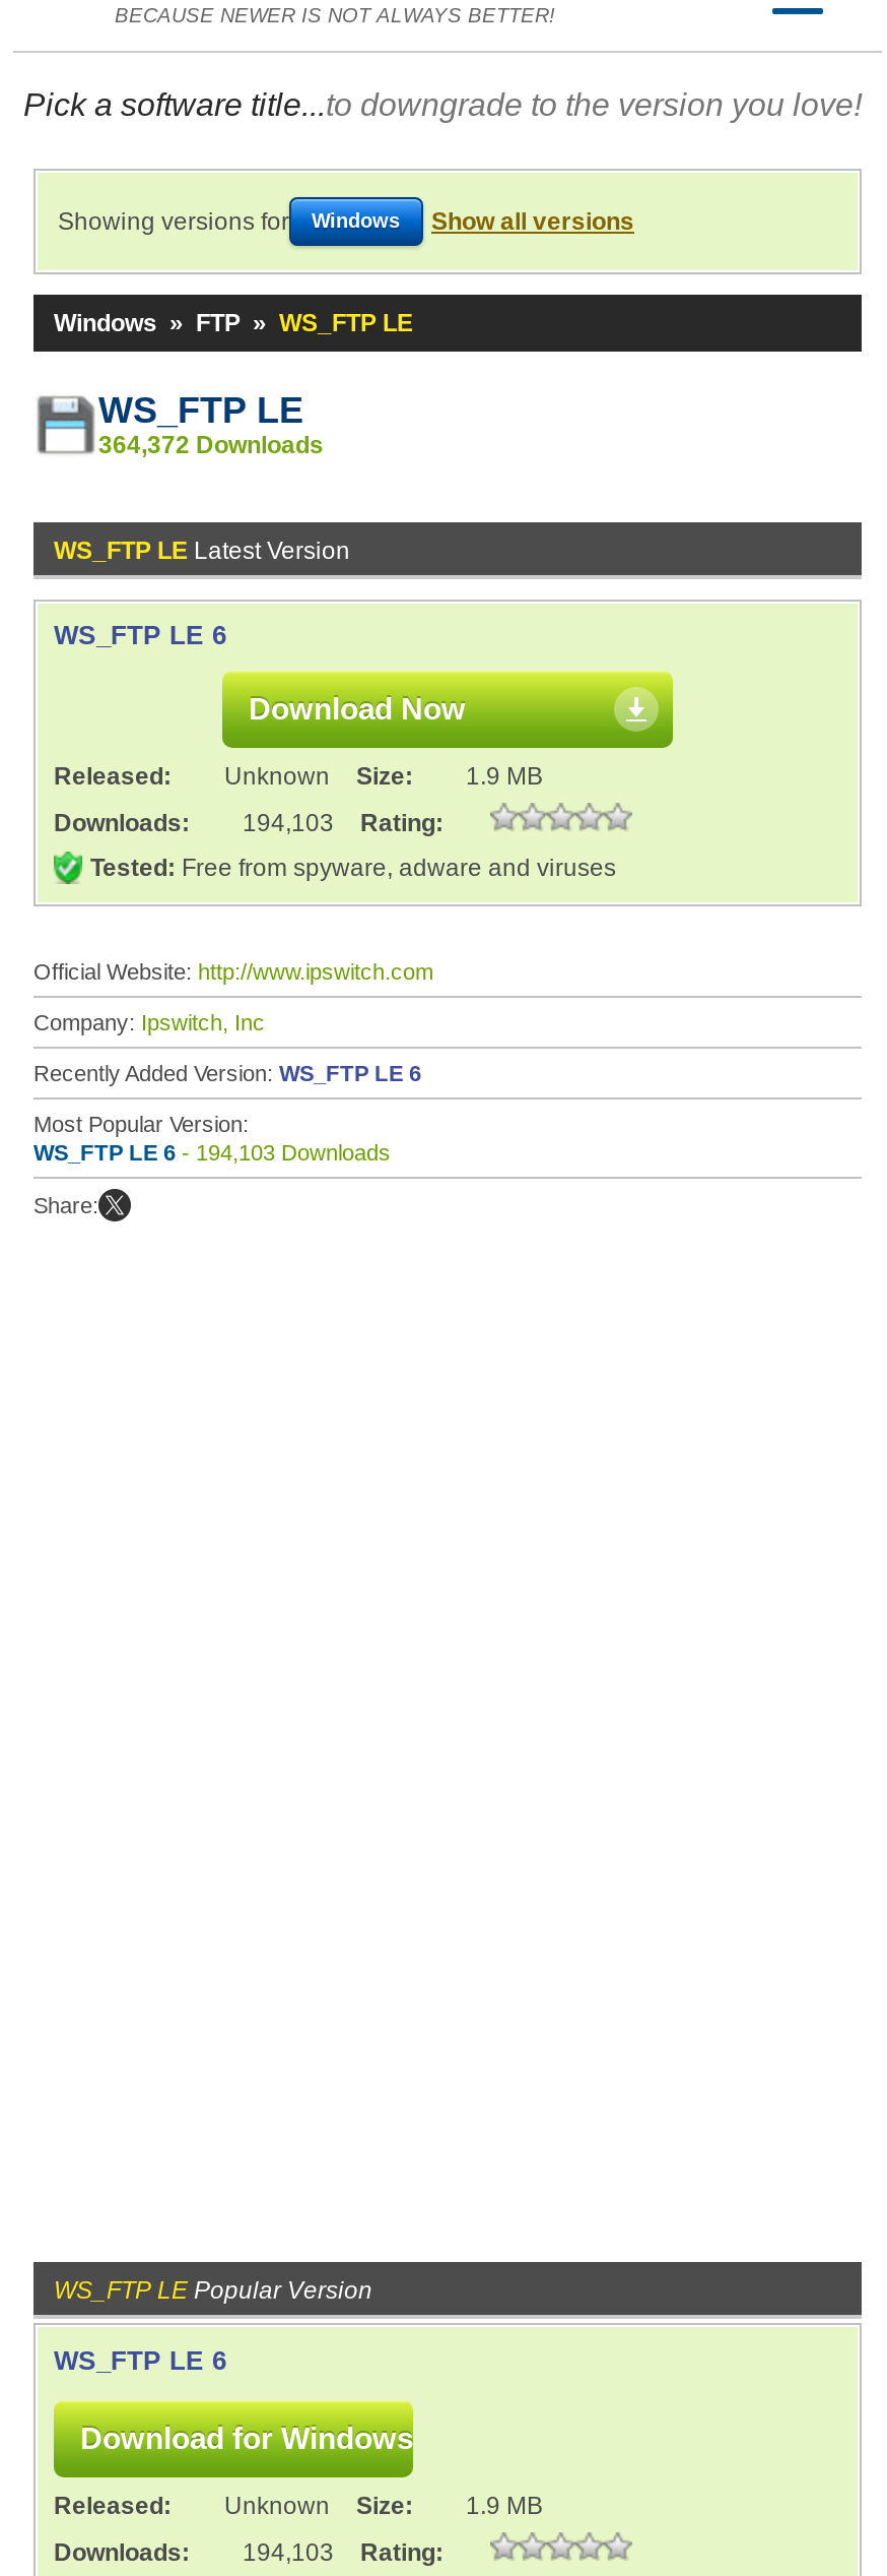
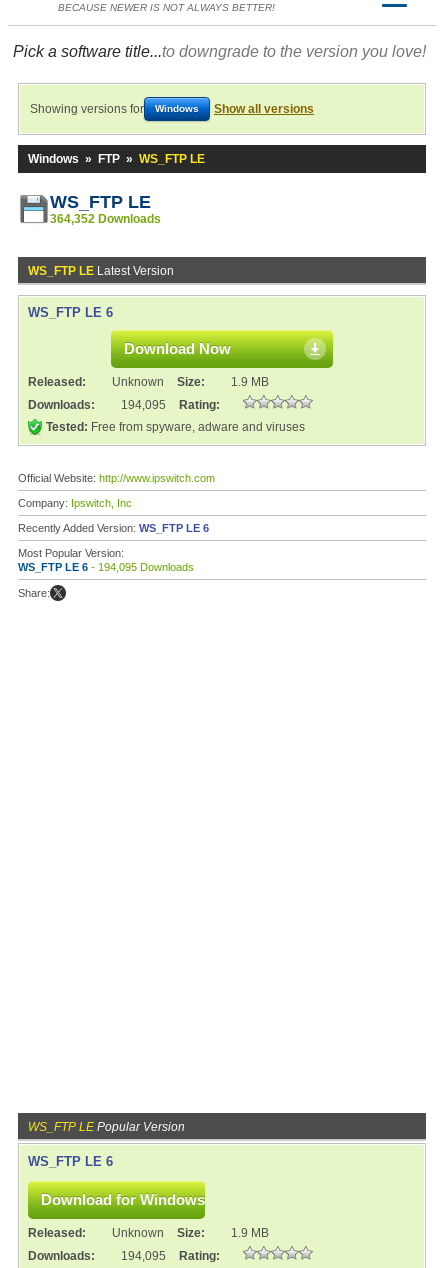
[98,431,324,459] 364,372 Downloads -> [50,212,161,226] 364,352 Downloads
[54,809,443,837] Downloads: 194,103 Rating: -> [28,398,220,412] Downloads: 194,095 Rating:
[33,1140,391,1165] WS_FTP LE 6 - 194,103 Downloads -> [18,561,194,573] WS_FTP LE 6 - 194,095 Downloads
[54,2538,443,2567] Downloads: 194,103 Rating: -> [28,1249,220,1263] Downloads: 194,095 Rating:

